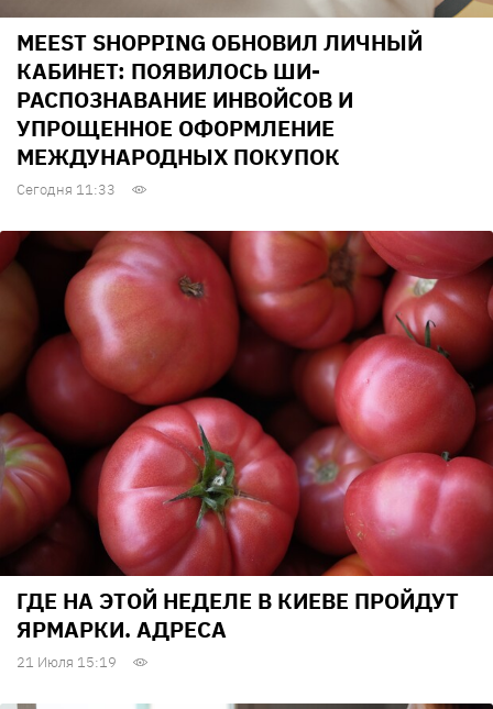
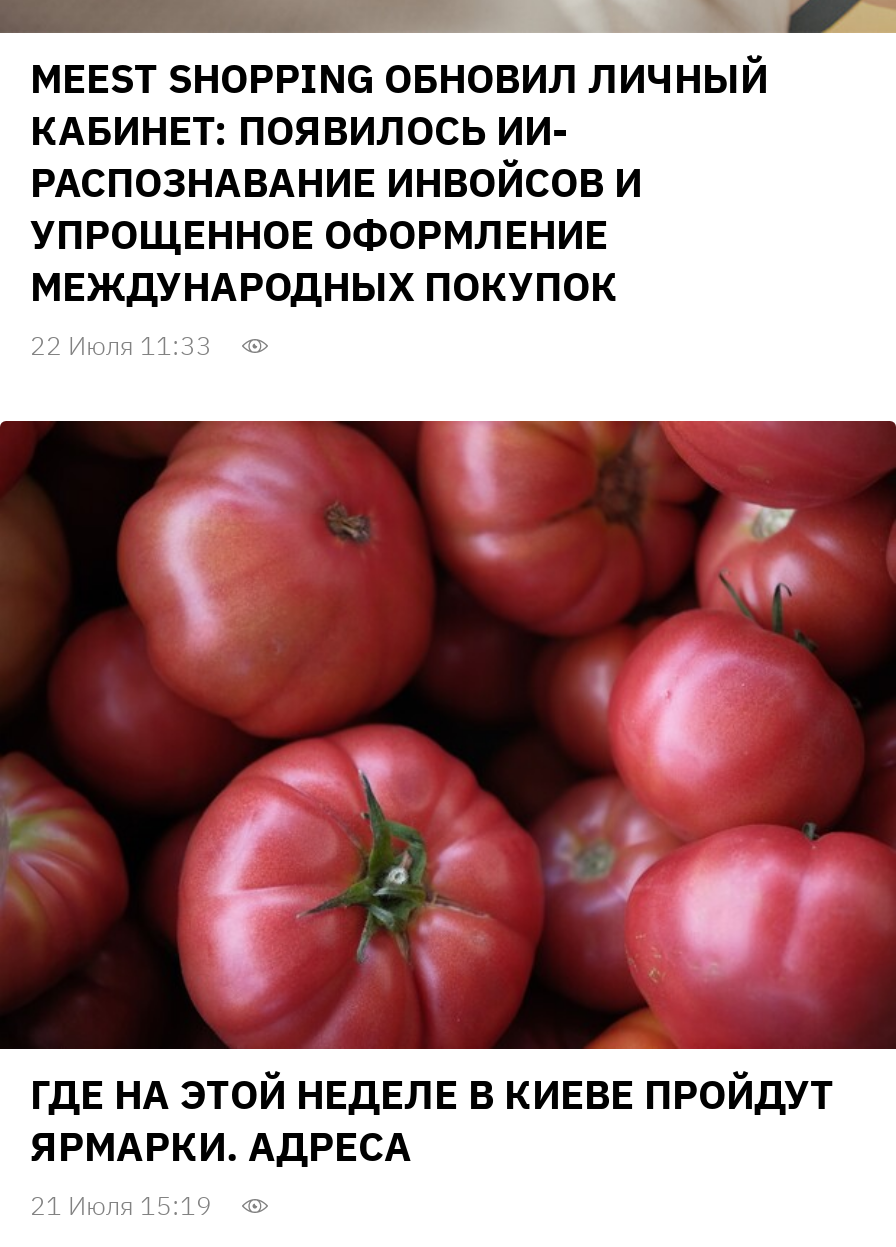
[17,57,320,86] КАБИНЕТ: ПОЯВИЛОСЬ ШИ- -> [30,103,568,157] КАБИНЕТ: ПОЯВИЛОСЬ ИИ-
[17,181,116,199] Сегодня 11:33 -> [30,329,212,363] 22 Июля 11:33

